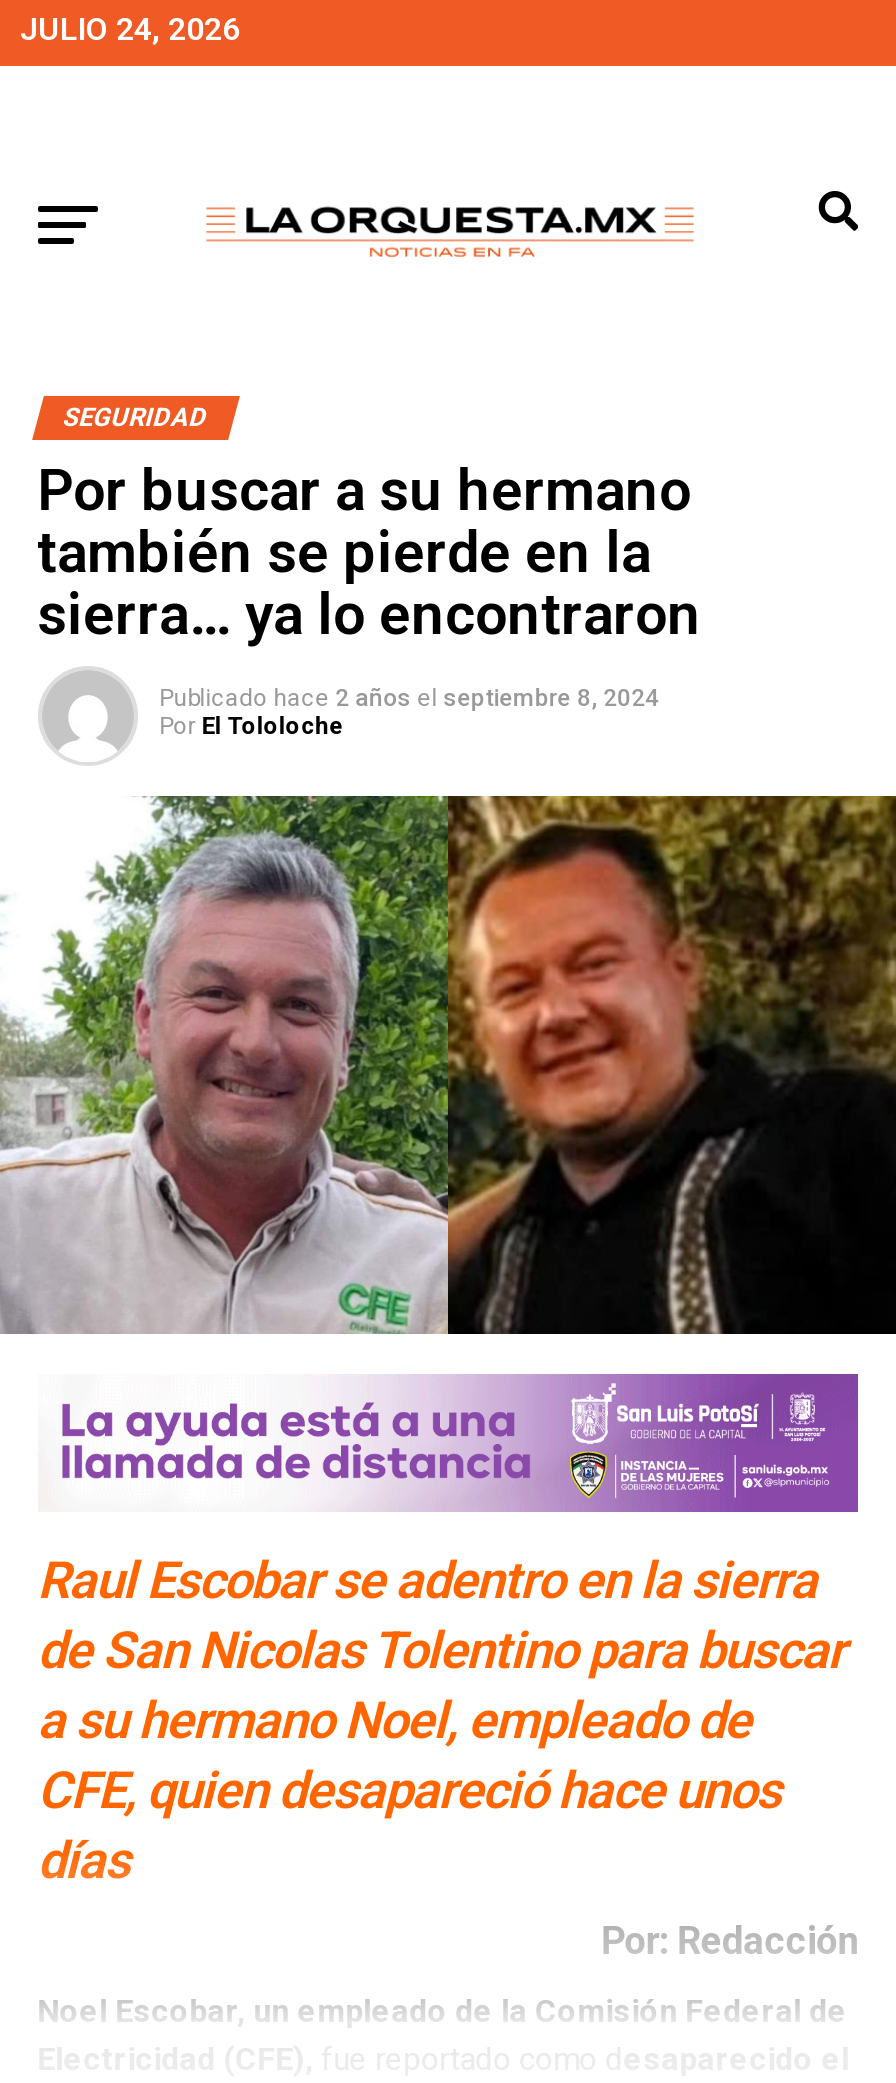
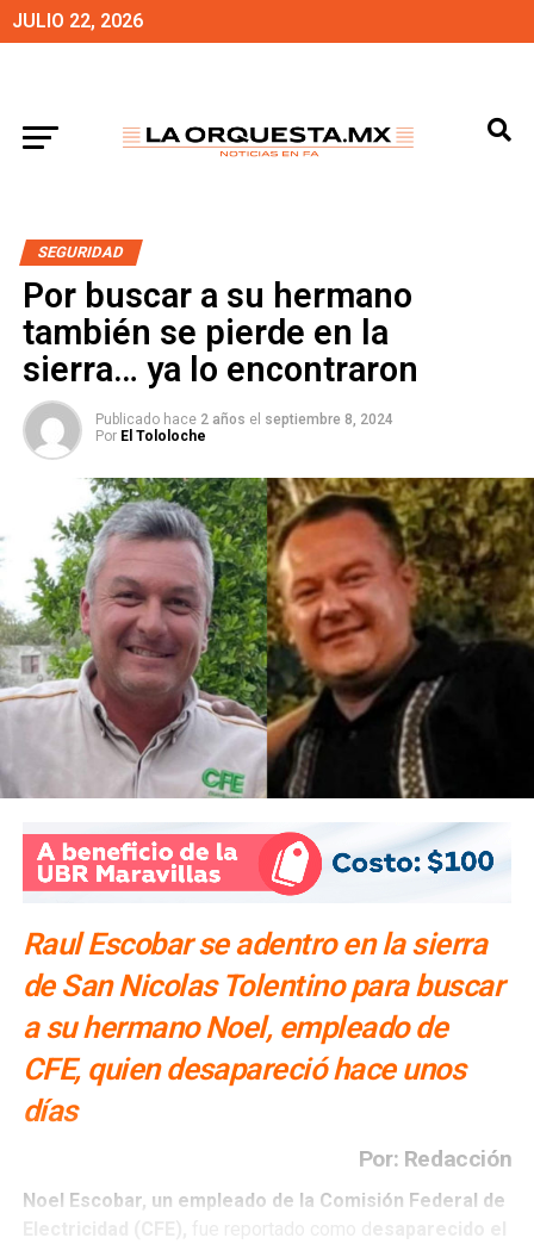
[20,10,240,48] JULIO 24, 2026 -> [12,10,143,32] JULIO 22, 2026
[38,1372,860,1514] [image] -> [21,822,511,904] [image]

